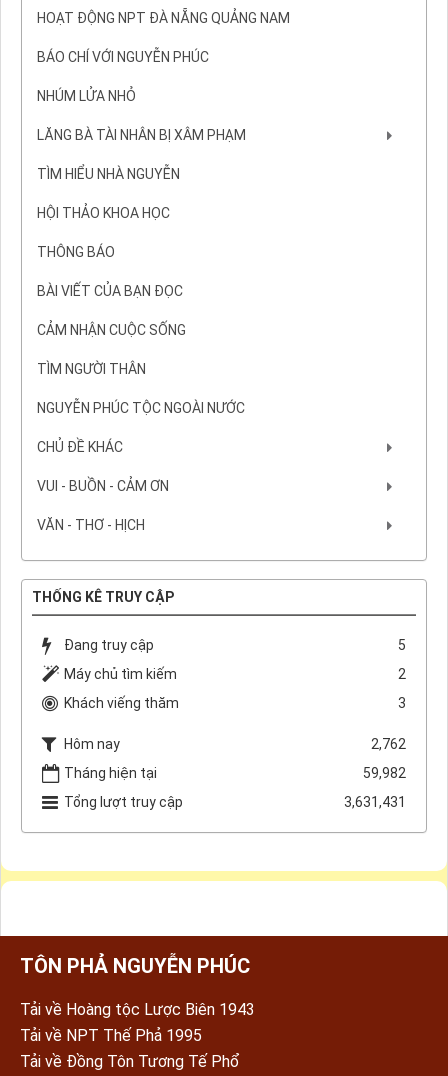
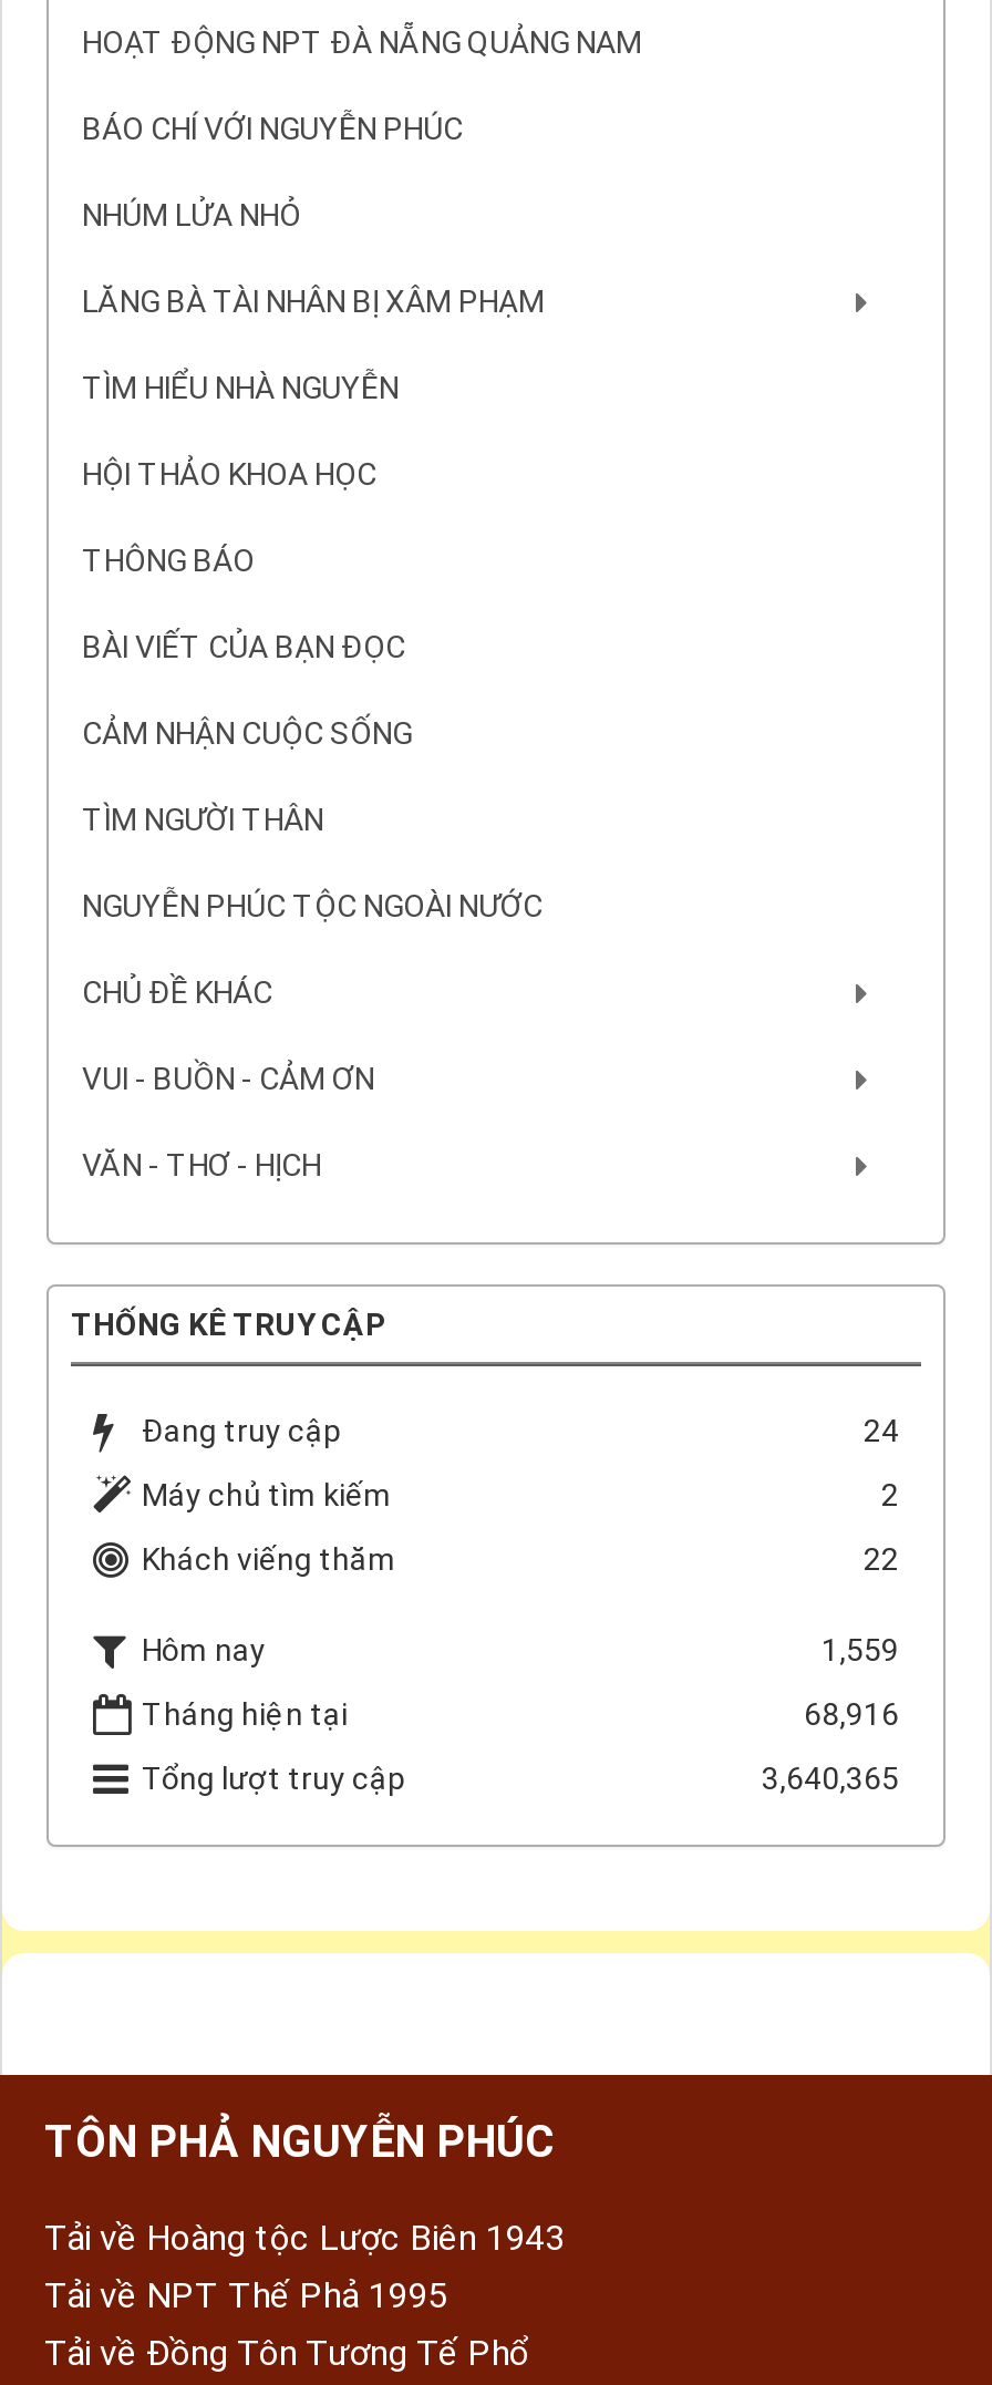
[398,637,406,653] 5 -> [864,1413,899,1448] 24
[398,695,406,711] 3 -> [864,1542,899,1577] 22
[371,736,406,752] 2,762 -> [821,1632,899,1668] 1,559
[363,765,406,781] 59,982 -> [804,1697,899,1732] 68,916
[344,794,406,810] 3,631,431 -> [762,1761,899,1796] 3,640,365

